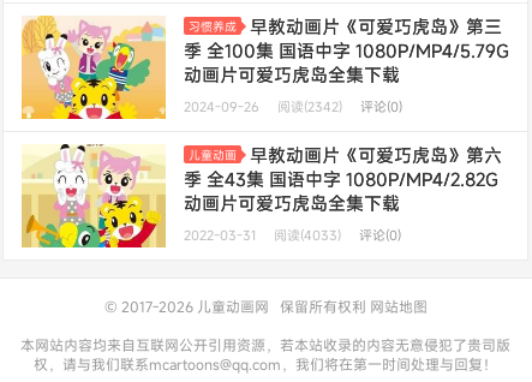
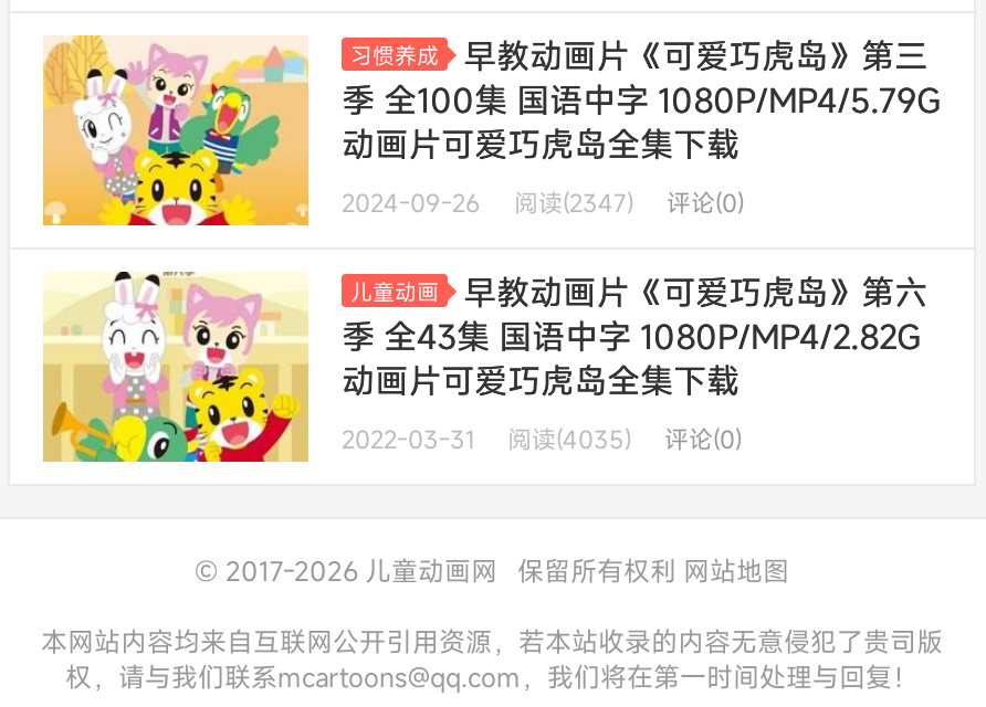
[184,99,402,115] 2024-09-26 阅读(2342) 评论(0) -> [342,188,744,219] 2024-09-26 阅读(2347) 评论(0)
[184,227,401,244] 2022-03-31 阅读(4033) 评论(0) -> [342,424,742,455] 2022-03-31 阅读(4035) 评论(0)

